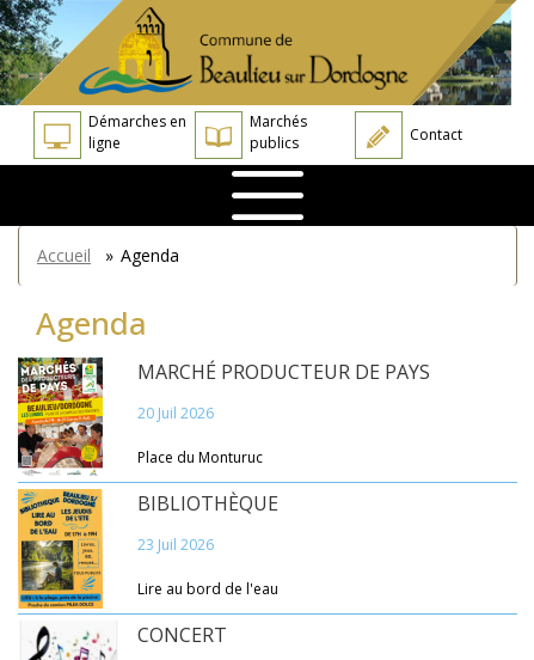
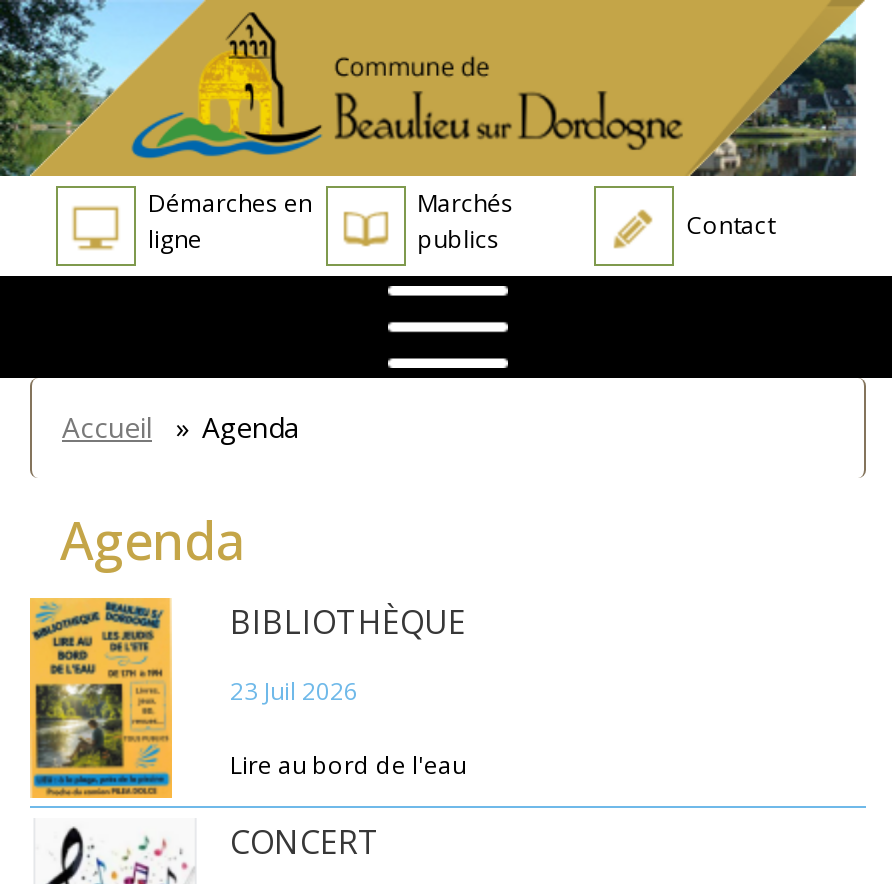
[17,356,430,476] [image] | MARCHÉ PRODUCTEUR DE PAYS | 20 Juil 2026 | Place du Monturuc -> none

